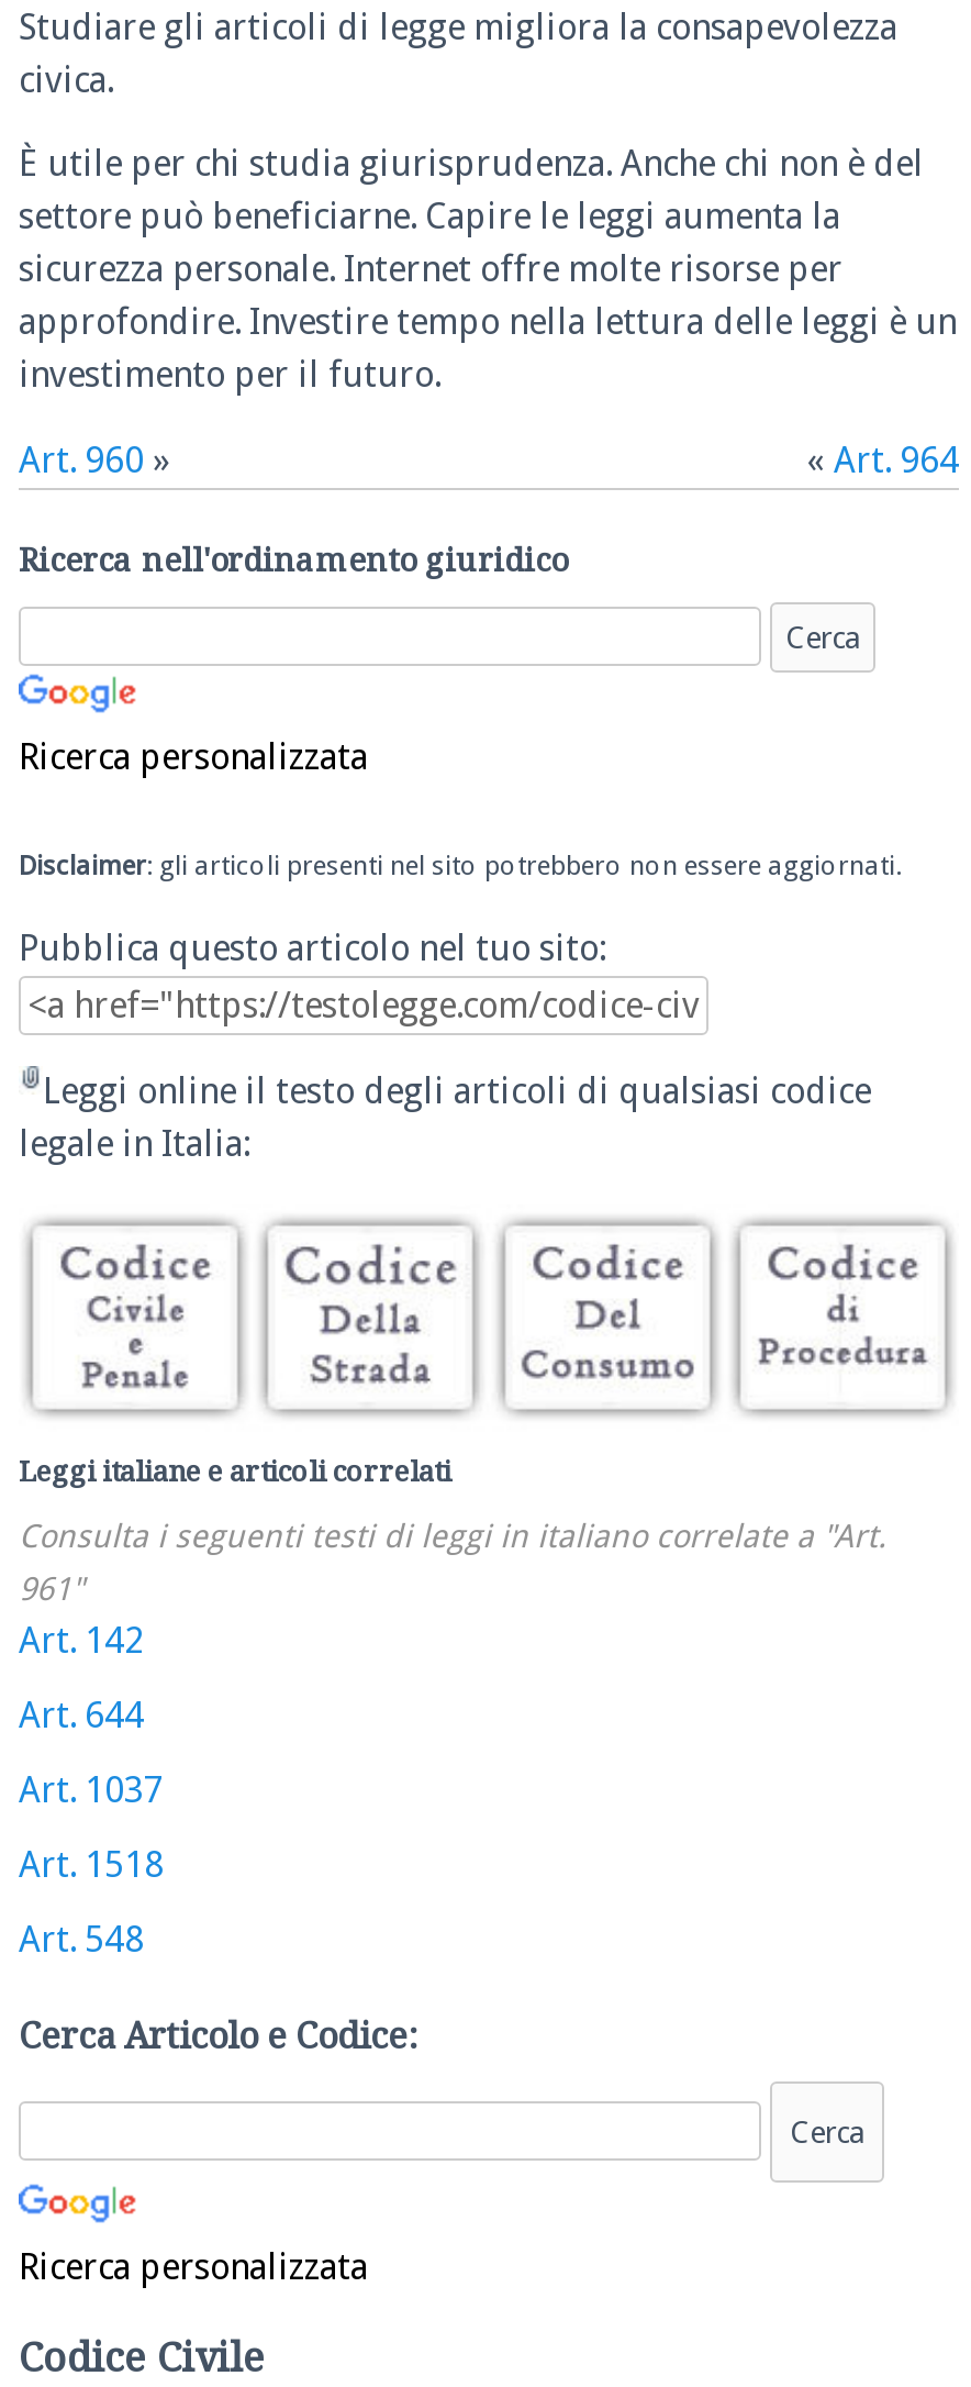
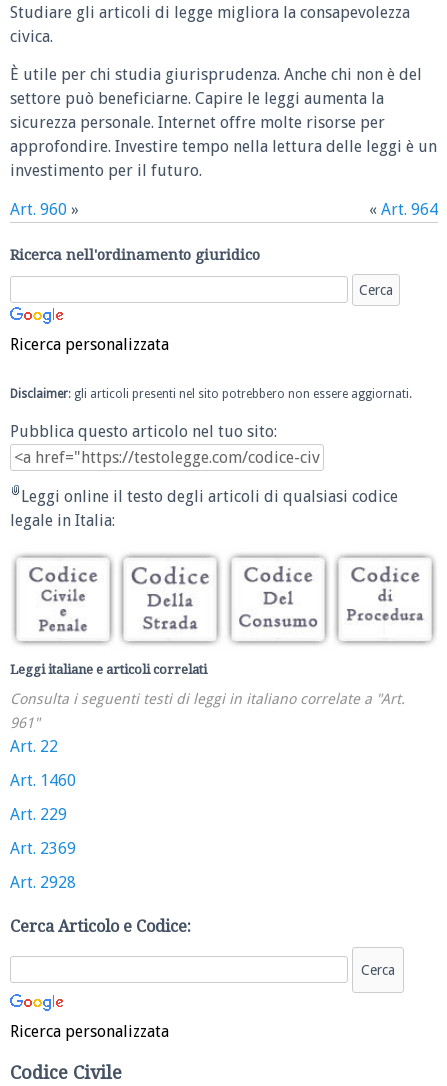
[19,1620,144,1661] Art. 142 -> [10,737,58,756] Art. 22
[19,1694,144,1736] Art. 644 -> [10,771,76,790] Art. 1460
[19,1769,164,1811] Art. 1037 -> [10,805,67,824] Art. 229
[19,1844,164,1886] Art. 1518 -> [10,839,76,858] Art. 2369
[19,1919,144,1960] Art. 548 -> [10,873,76,892] Art. 2928

